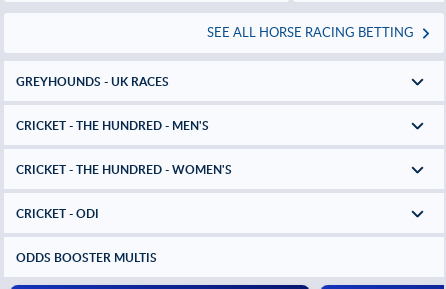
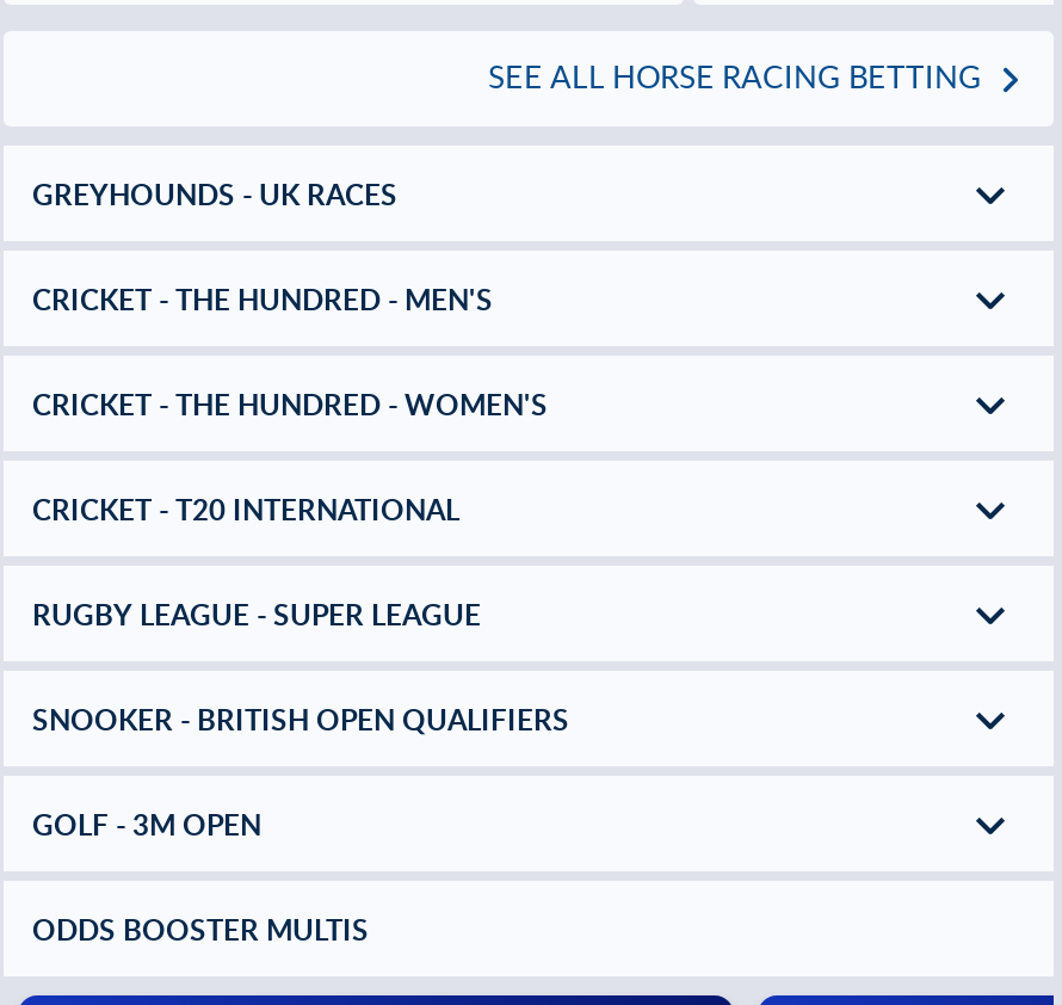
[16,205,99,222] CRICKET - ODI -> [32,489,569,844] CRICKET - T20 INTERNATIONAL | RUGBY LEAGUE - SUPER LEAGUE | SNOOKER - BRITISH OPEN QUALIFIERS | GOLF - 3M OPEN

